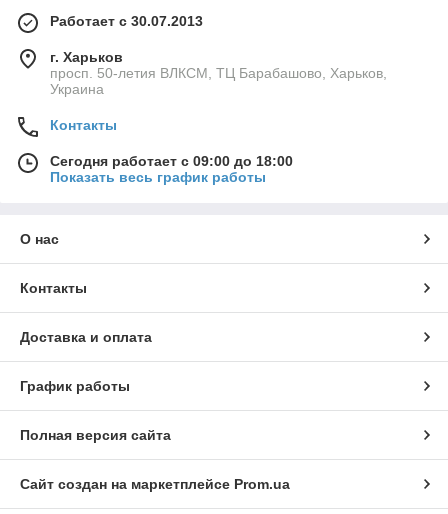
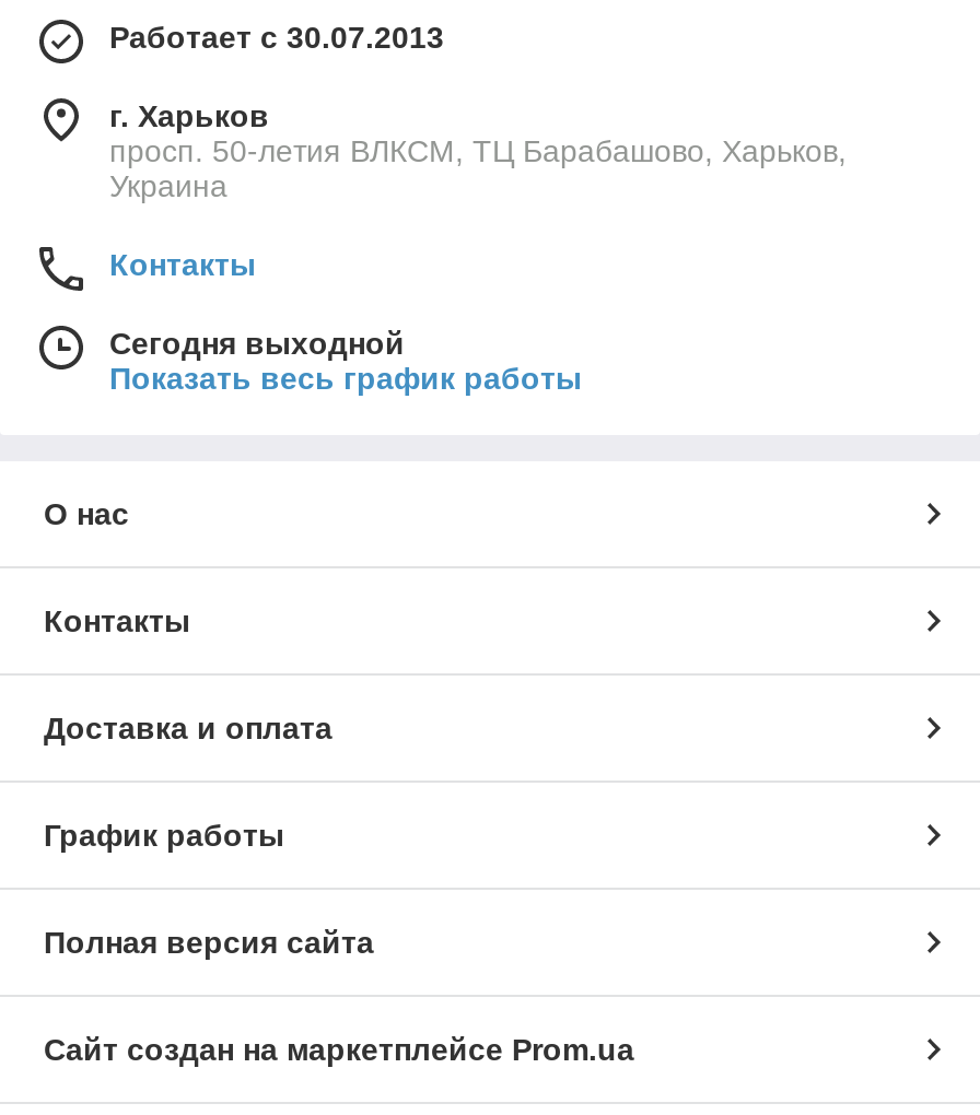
[50,153,293,169] Сегодня работает с 09:00 до 18:00 -> [109,325,405,360] Сегодня выходной

